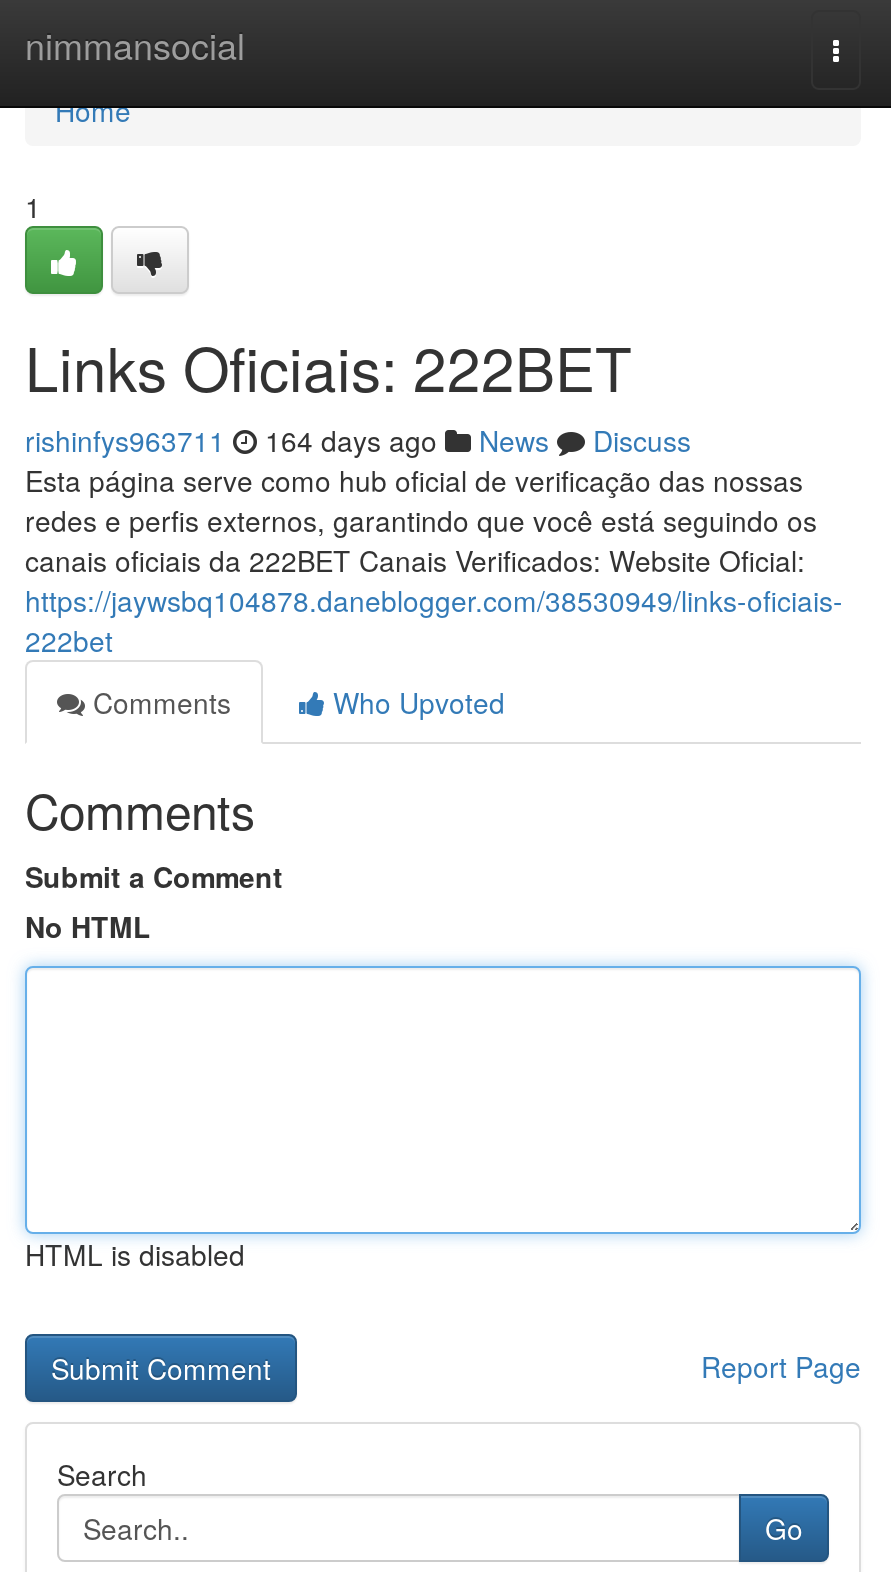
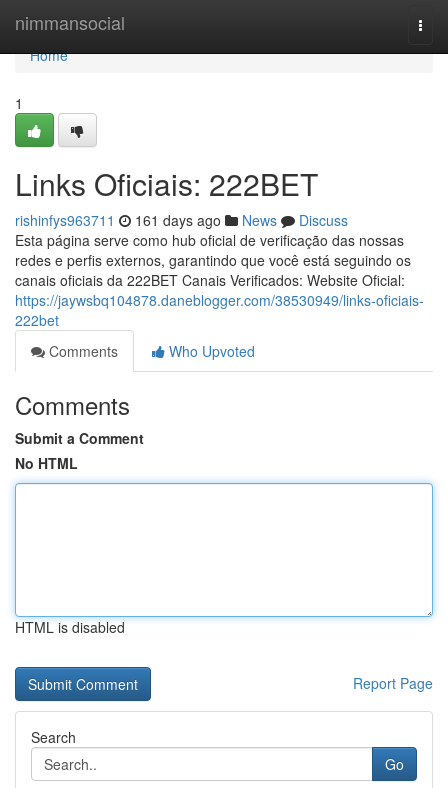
[25,420,691,460] rishinfys963711 164 days ago News Discuss -> [15,210,348,230] rishinfys963711 161 days ago News Discuss

